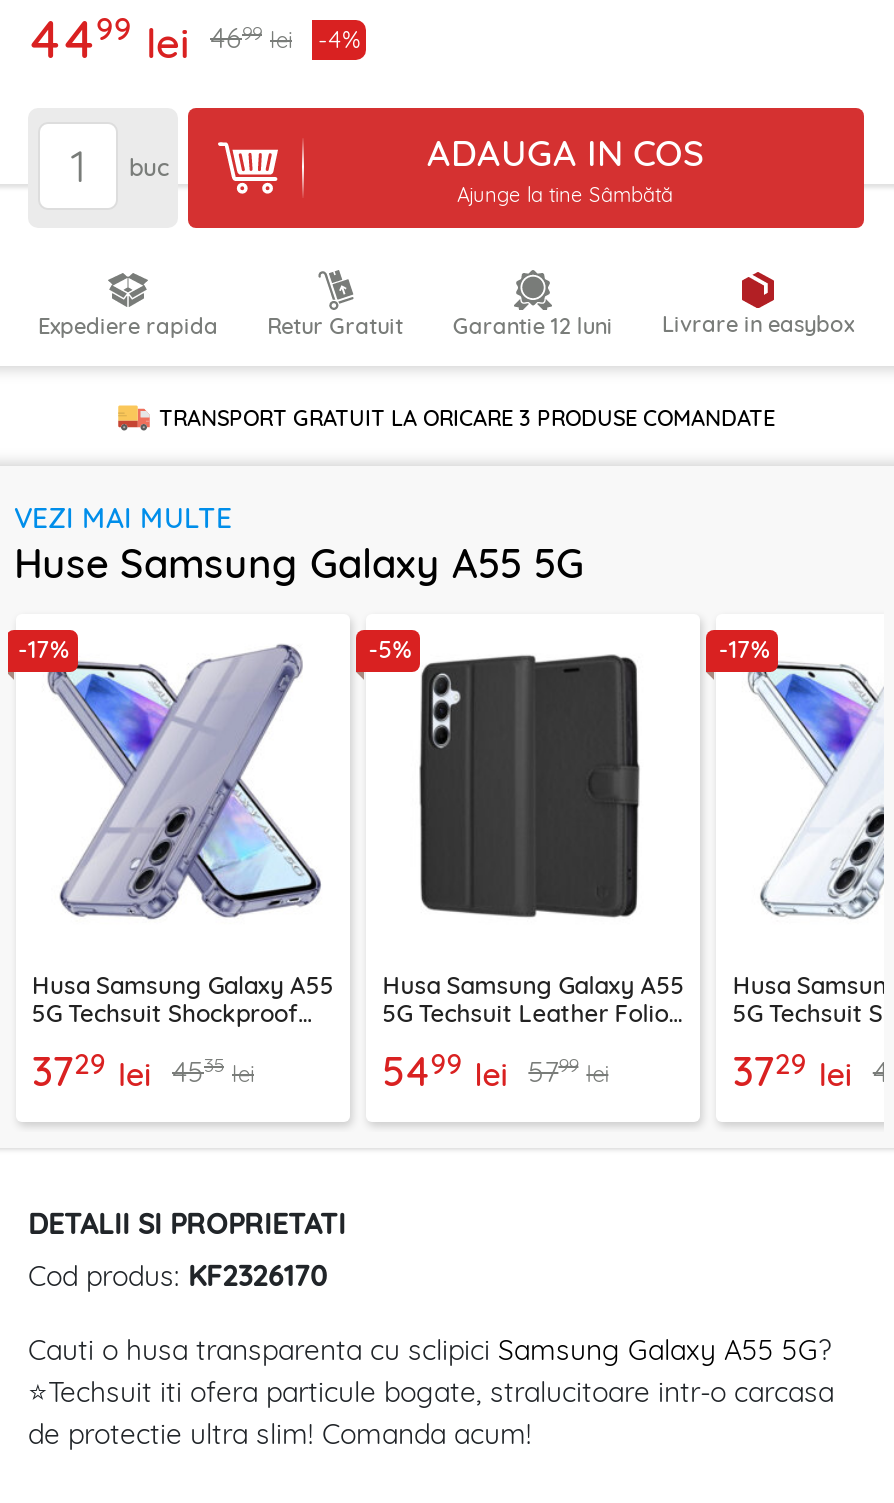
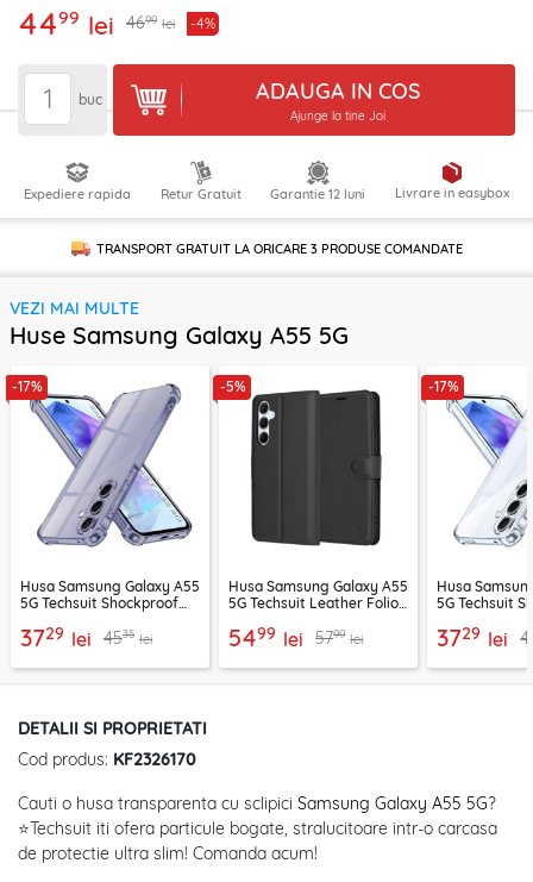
[457,182,673,208] Ajunge la tine Sâmbătă -> [290,108,385,124] Ajunge la tine Joi

